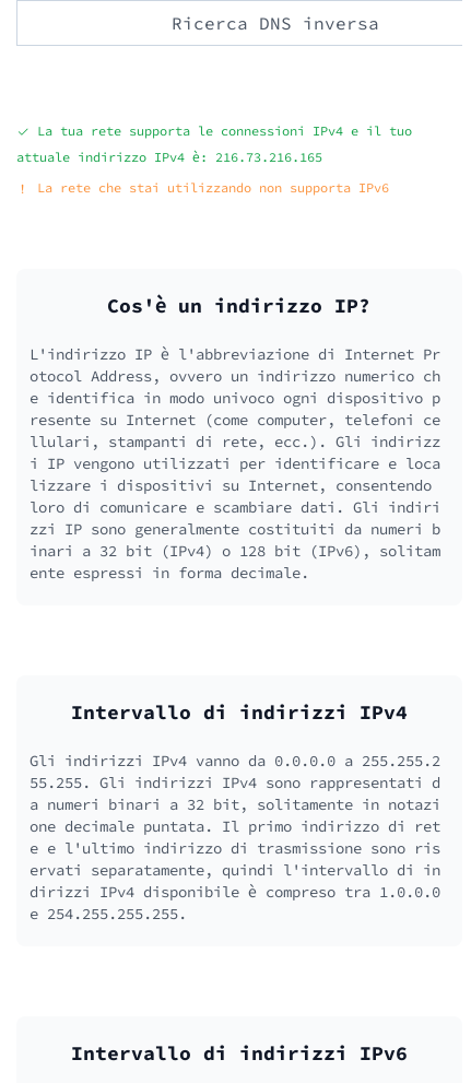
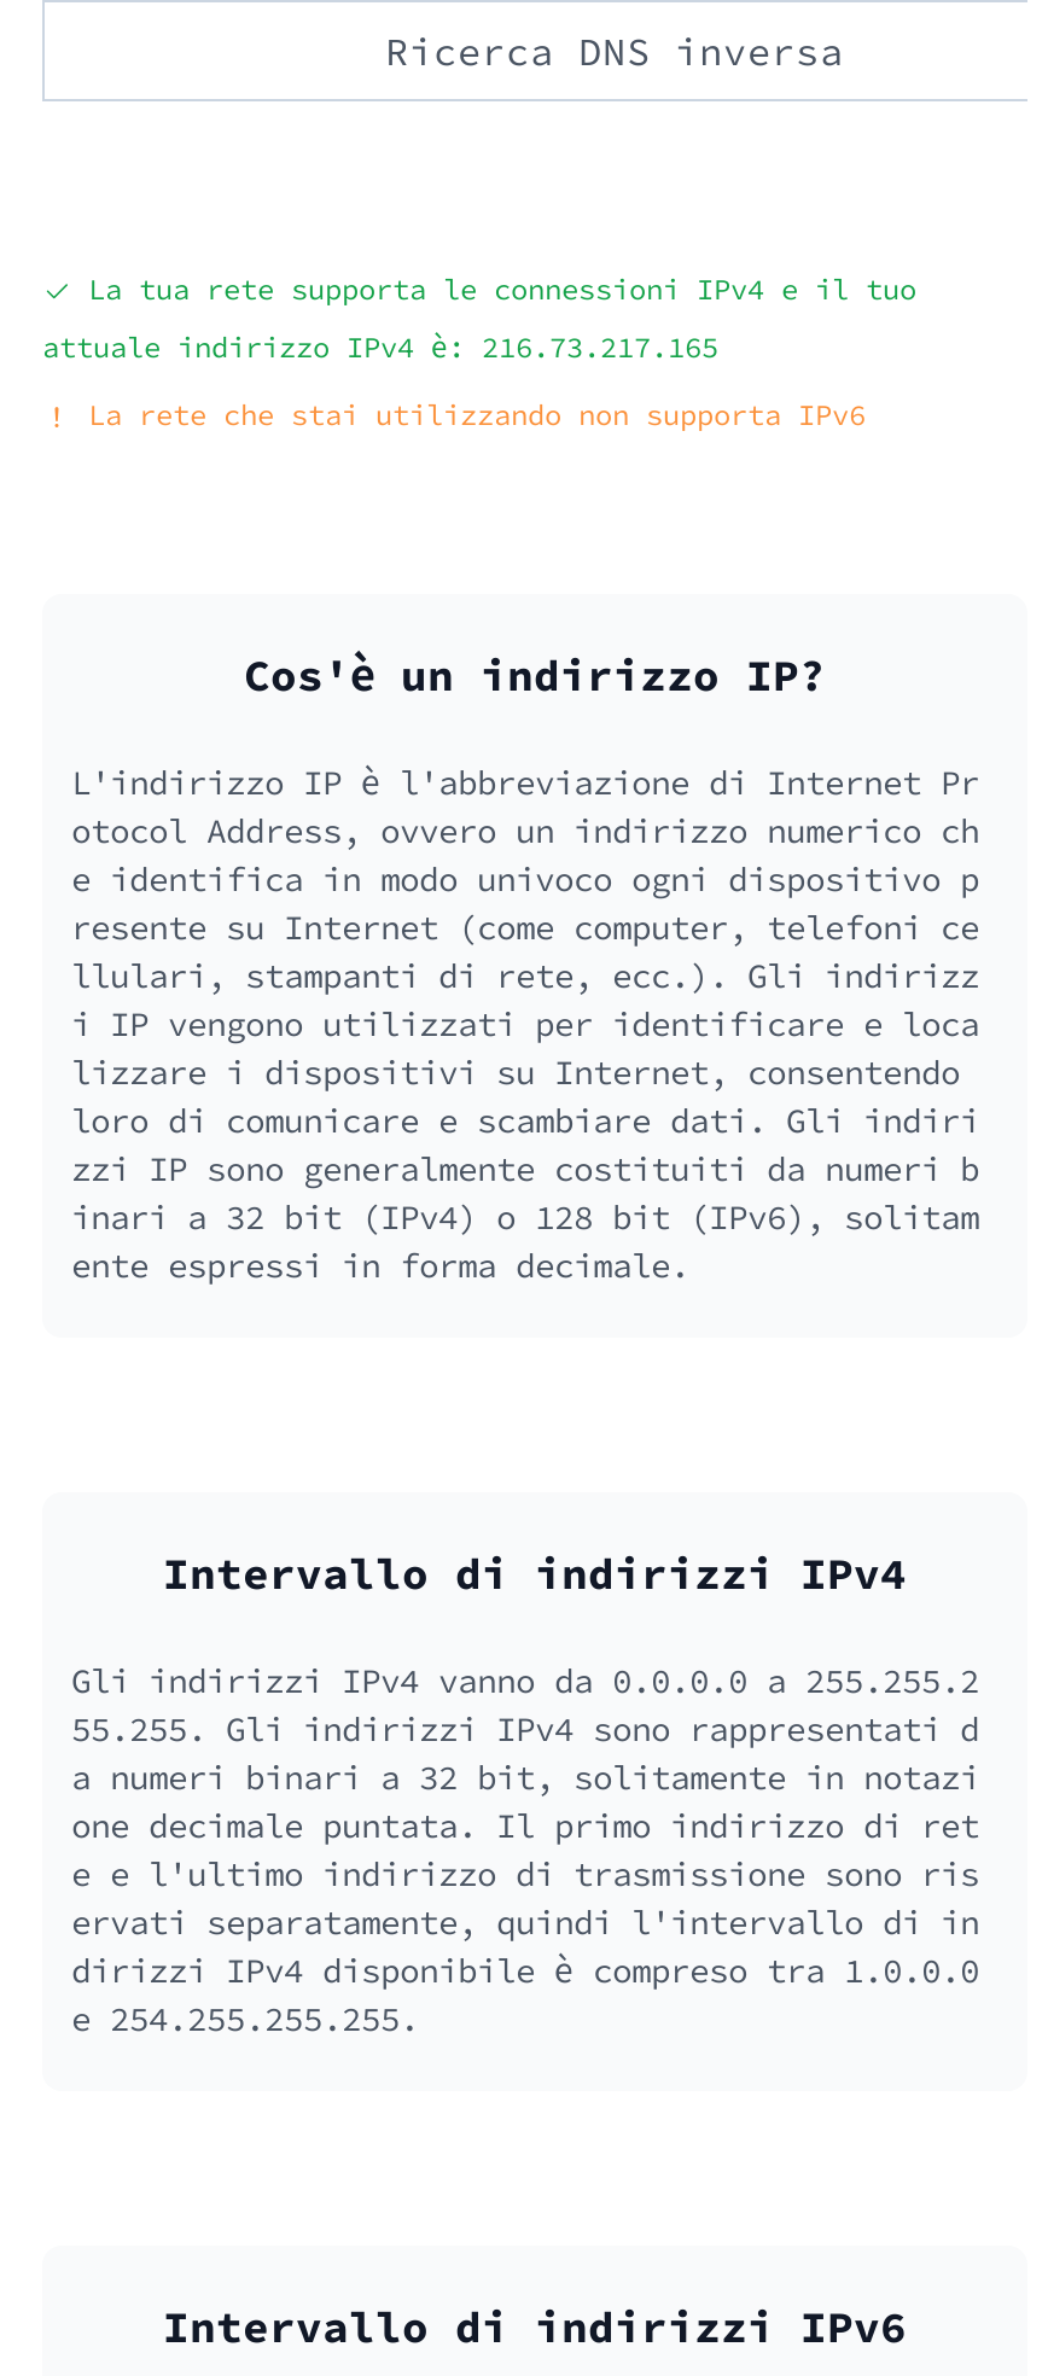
[16,149,322,165] attuale indirizzo IPv4 è: 216.73.216.165 -> [42,328,718,365] attuale indirizzo IPv4 è: 216.73.217.165

